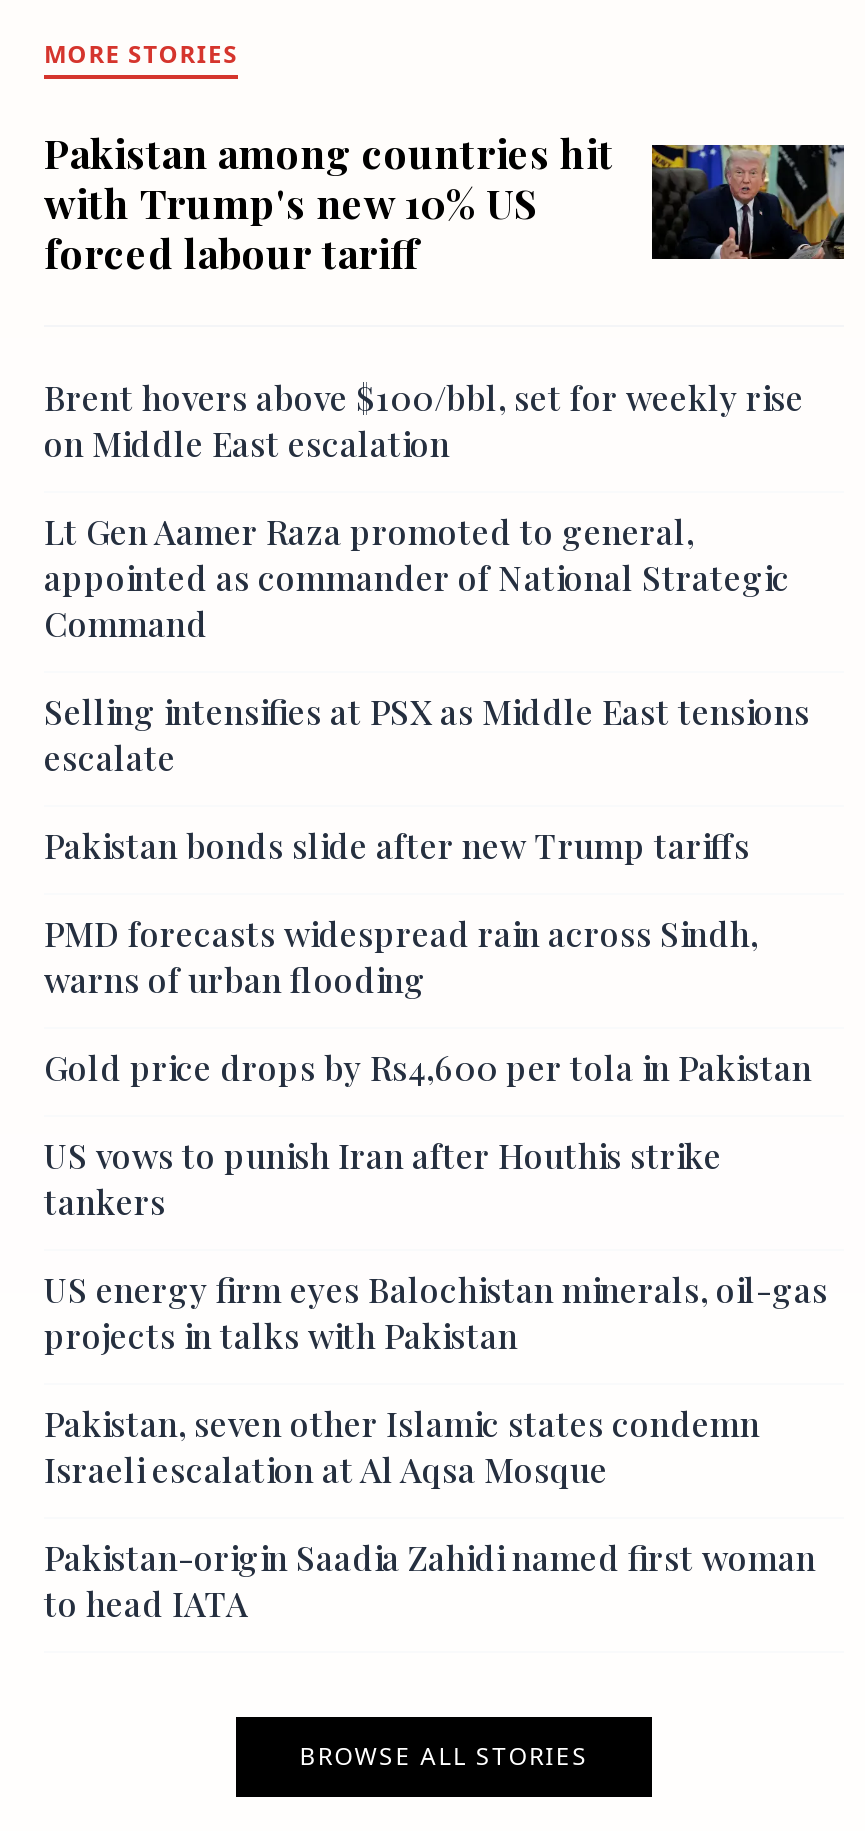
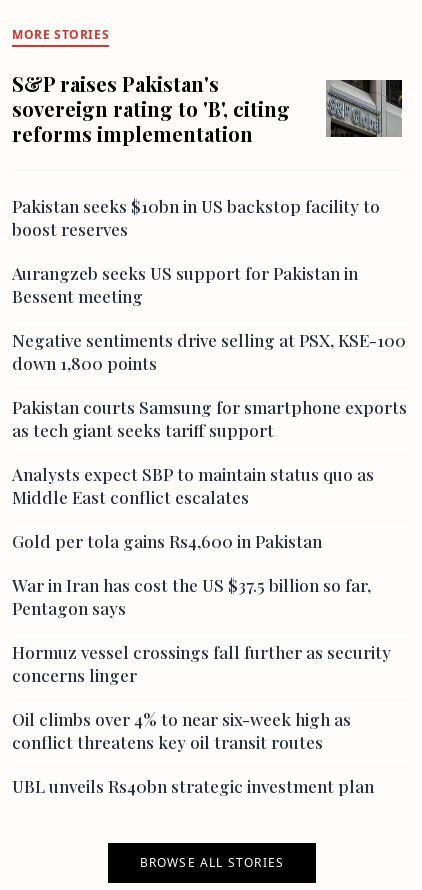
[44,125,846,279] [image] | Pakistan among countries hit | with Trump's new 10% US | forced labour tariff -> [12,70,412,147] [image] | S&P raises Pakistan's | sovereign rating to 'B', citing | reforms implementation
[44,375,804,465] Brent hovers above $100/bbl, set for weekly rise | on Middle East escalation -> [12,195,380,240] Pakistan seeks $10bn in US backstop facility to | boost reserves
[44,509,790,645] Lt Gen Aamer Raza promoted to general, | appointed as commander of National Strategic | Command -> [12,262,358,307] Aurangzeb seeks US support for Pakistan in | Bessent meeting
[44,689,810,779] Selling intensifies at PSX as Middle East tensions | escalate -> [12,329,406,374] Negative sentiments drive selling at PSX, KSE-100 | down 1,800 points
[44,823,750,867] Pakistan bonds slide after new Trump tariffs -> [12,396,407,441] Pakistan courts Samsung for smartphone exports | as tech giant seeks tariff support
[44,911,758,1001] PMD forecasts widespread rain across Sindh, | warns of urban flooding -> [12,463,374,508] Analysts expect SBP to maintain status quo as | Middle East conflict escalates
[44,1045,812,1089] Gold price drops by Rs4,600 per tola in Pakistan -> [12,530,322,552] Gold per tola gains Rs4,600 in Pakistan
[44,1133,722,1223] US vows to punish Iran after Houthis strike | tankers -> [12,574,371,619] War in Iran has cost the US $37.5 billion so far, | Pentagon says
[44,1267,828,1357] US energy firm eyes Balochistan minerals, oil-gas | projects in talks with Pakistan -> [12,641,391,686] Hormuz vessel crossings fall further as security | concerns linger
[44,1401,760,1491] Pakistan, seven other Islamic states condemn | Israeli escalation at Al Aqsa Mosque -> [12,708,351,753] Oil climbs over 4% to near six-week high as | conflict threatens key oil transit routes
[44,1535,816,1625] Pakistan-origin Saadia Zahidi named first woman | to head IATA -> [12,775,374,797] UBL unveils Rs40bn strategic investment plan

